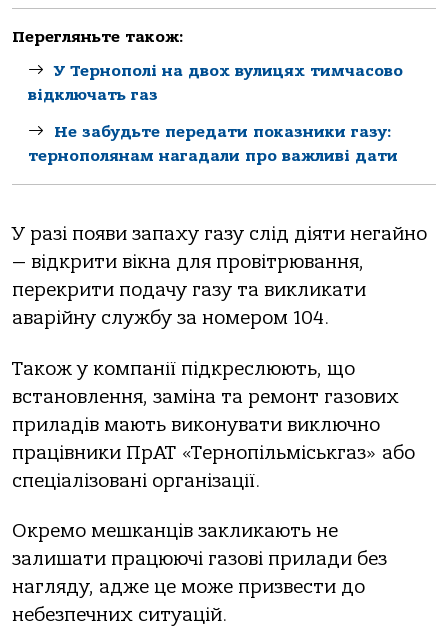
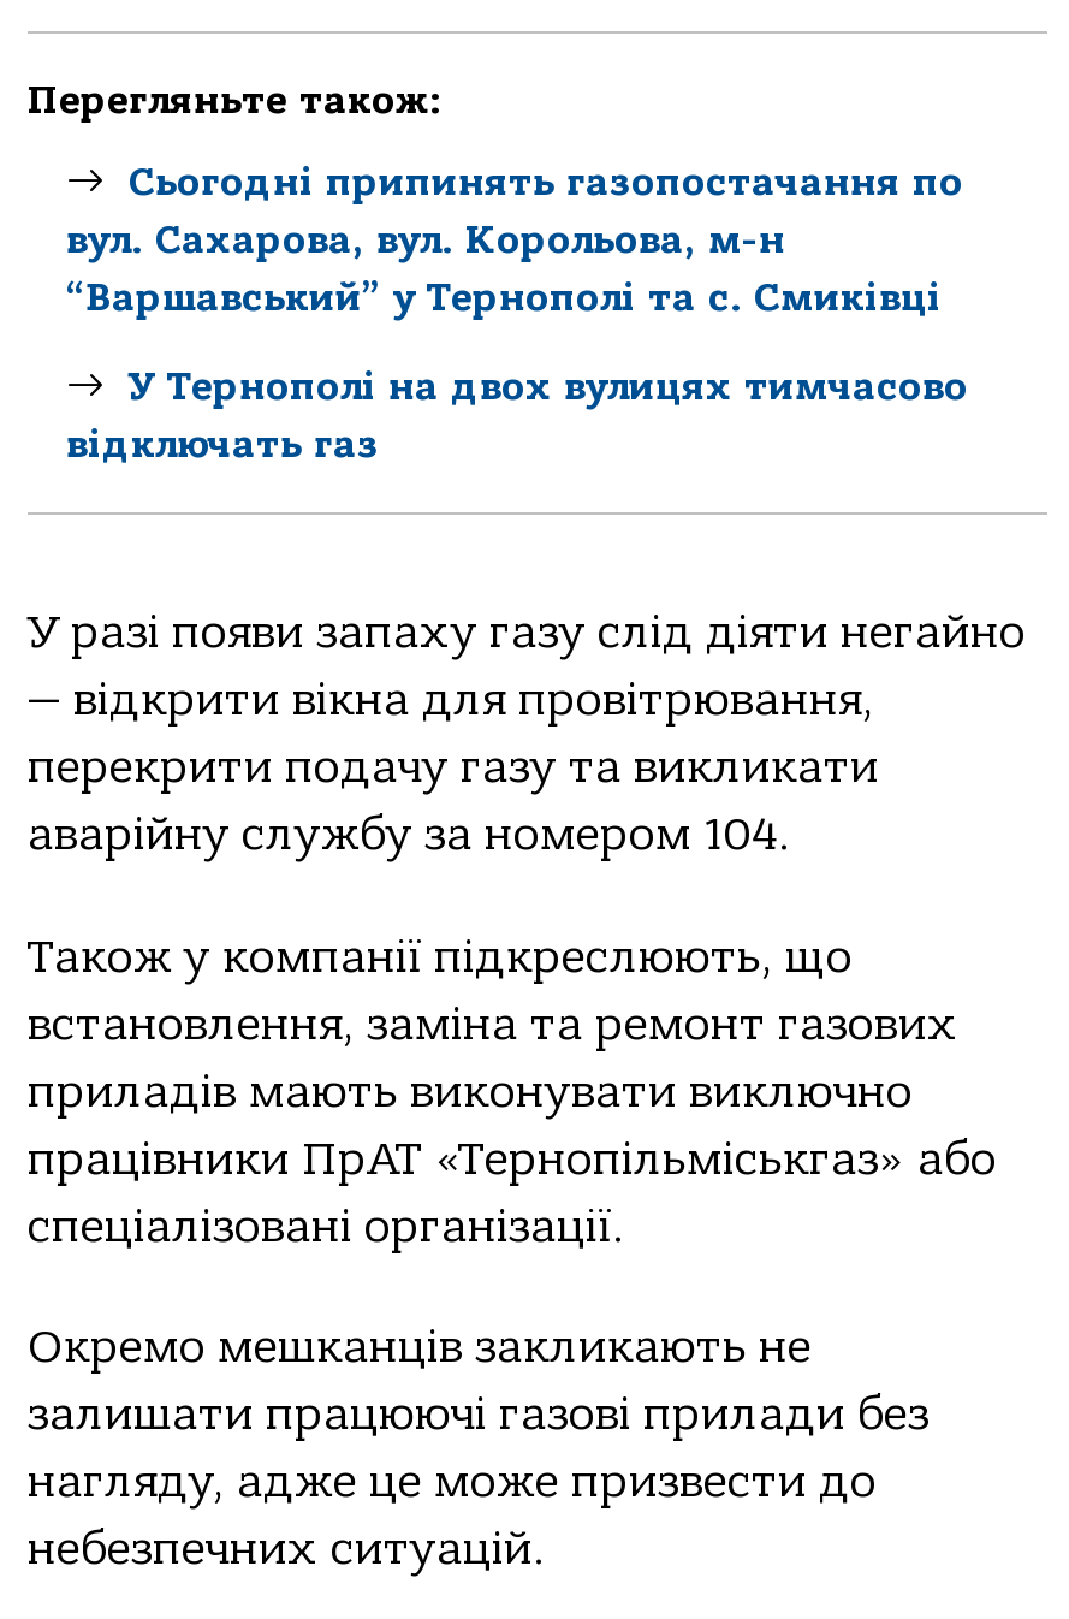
none -> [66,162,963,321] Сьогодні припинять газопостачання по | вул. Сахарова, вул. Корольова, м-н | “Варшавський” у Тернополі та с. Смиківці
moved [28,62,403,104] -> [66,366,968,467]: У Тернополі на двох вулицях тимчасово | відключать газ
[28,123,398,165] Не забудьте передати показники газу: | тернополянам нагадали про важливі дати -> none

